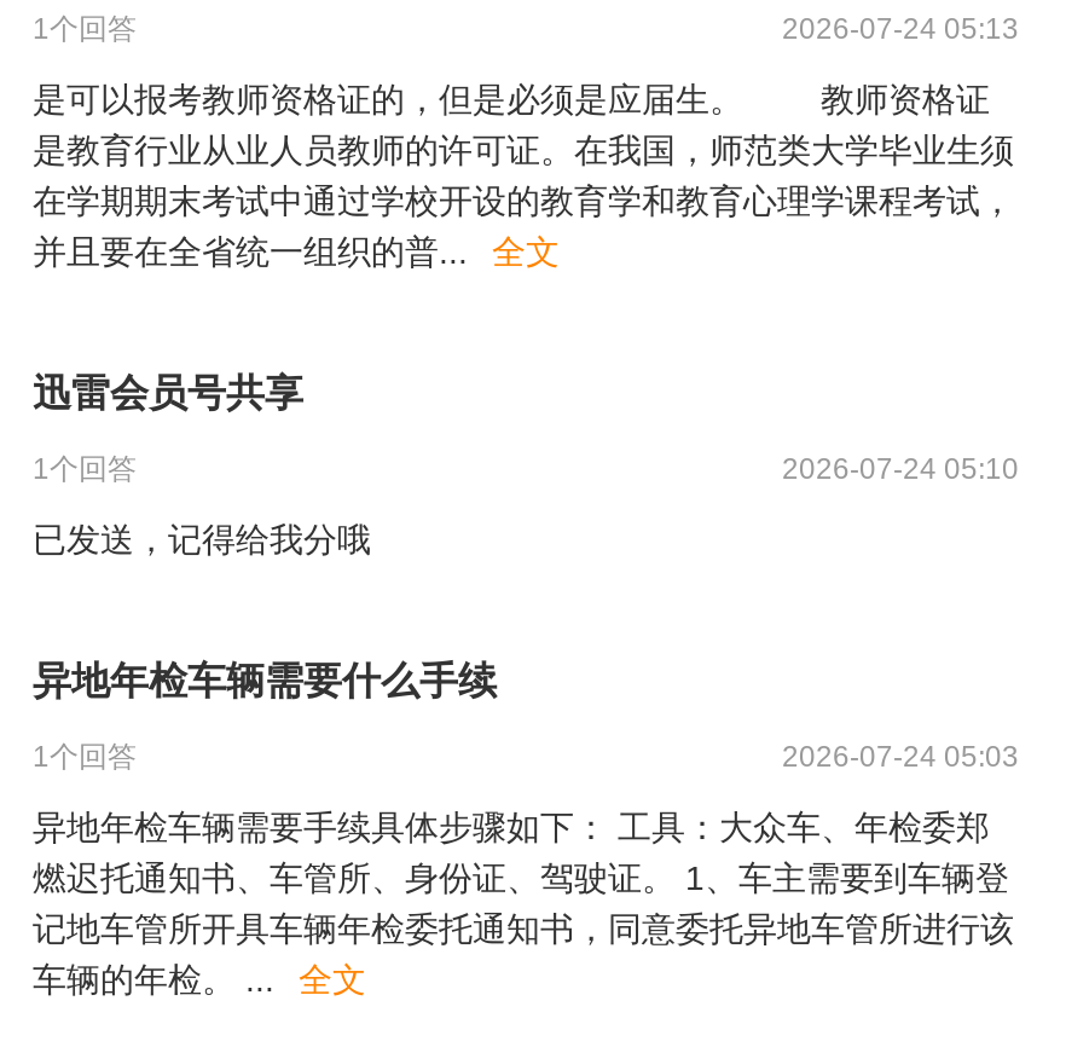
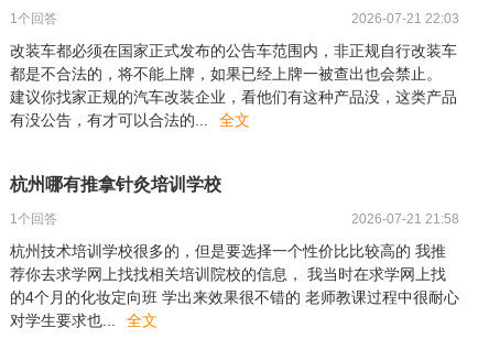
[782,12,1019,46] 2026-07-24 05:13 -> [351,11,459,26] 2026-07-21 22:03
[33,80,1014,271] 是可以报考教师资格证的，但是必须是应届生。 教师资格证 | 是教育行业从业人员教师的许可证。在我国，师范类大学毕业生须 | 在学期期末考试中通过学校开设的教育学和教育心理学课程考试， | 并且要在全省统一组织的普... -> [10,42,457,129] 改装车都必须在国家正式发布的公告车范围内，非正规自行改装车 | 都是不合法的，将不能上牌，如果已经上牌一被查出也会禁止。 | 建议你找家正规的汽车改装企业，看他们有这种产品没，这类产品 | 有没公告，有才可以合法的...
[33,372,303,413] 迅雷会员号共享 -> [10,175,221,194] 杭州哪有推拿针灸培训学校
[33,452,1019,999] 2026-07-24 05:10 | 已发送，记得给我分哦 | 异地年检车辆需要什么手续 | 1个回答 | 2026-07-24 05:03 | 异地年检车辆需要手续具体步骤如下： 工具：大众车、年检委郑 | 燃迟托通知书、车管所、身份证、驾驶证。 1、车主需要到车辆登 | 记地车管所开具车辆年检委托通知书，同意委托异地车管所进行该 | 车辆的年检。... -> [10,211,459,329] 2026-07-21 21:58 | 杭州技术培训学校很多的，但是要选择一个性价比比较高的 我推 | 荐你去求学网上找找相关培训院校的信息， 我当时在求学网上找 | 的4个月的化妆定向班 学出来效果很不错的 老师教课过程中很耐心 | 对学生要求也...

